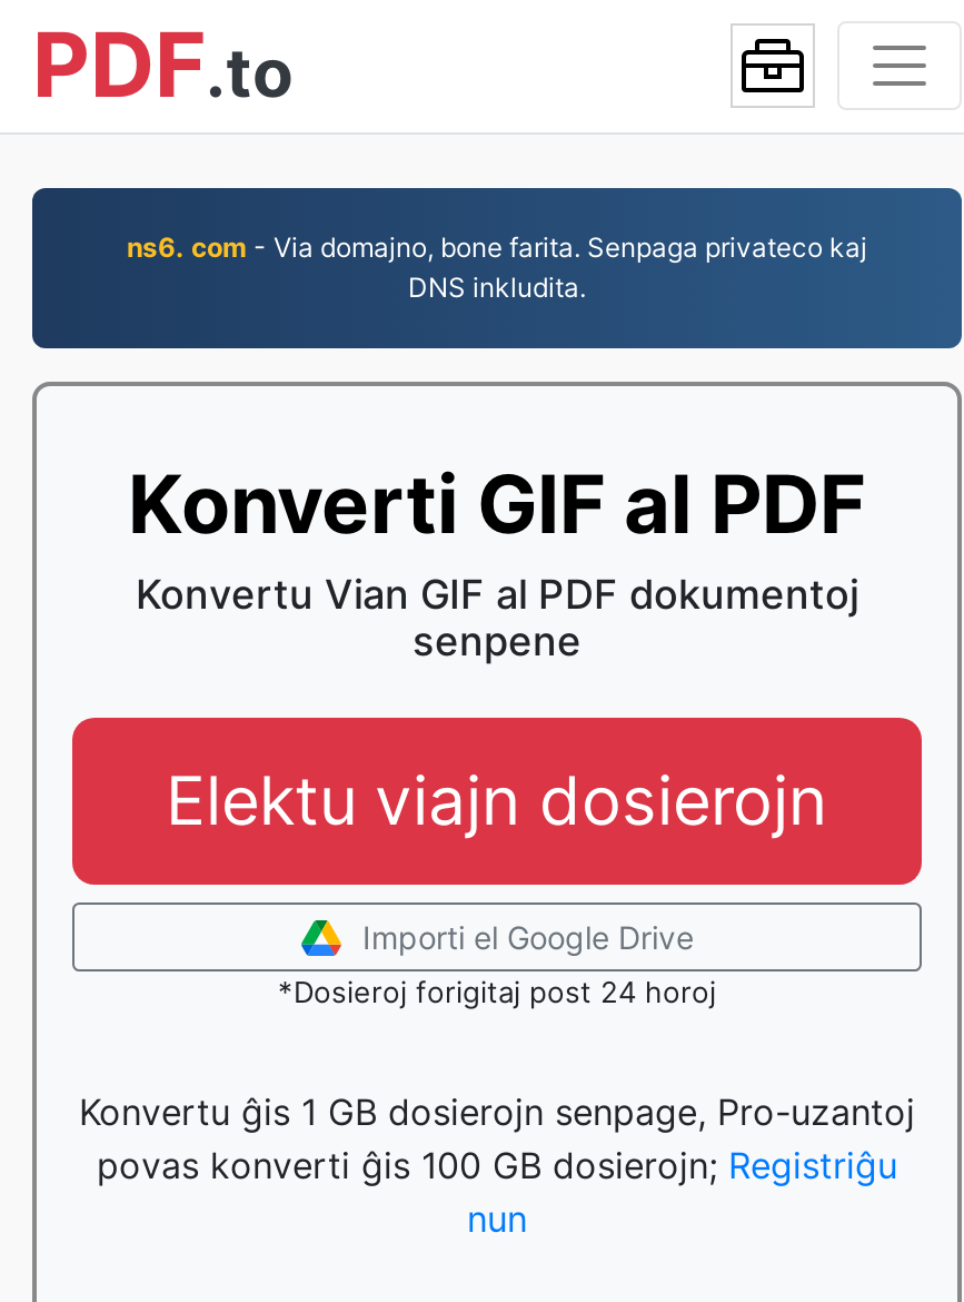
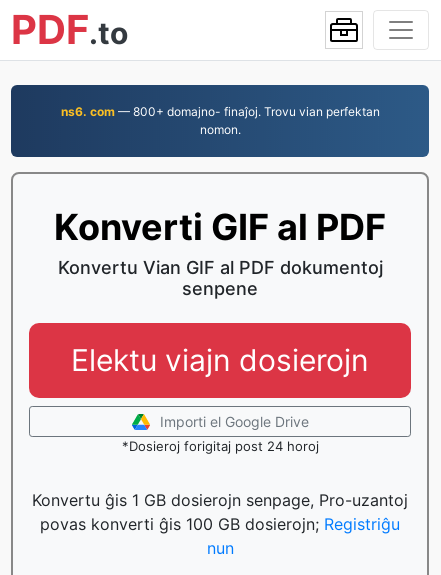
[127,230,867,304] ns6. com - Via domajno, bone farita. Senpaga privateco kaj | DNS inkludita. -> [60,104,379,137] ns6. com — 800+ domajno- finaĵoj. Trovu vian perfektan | nomon.

